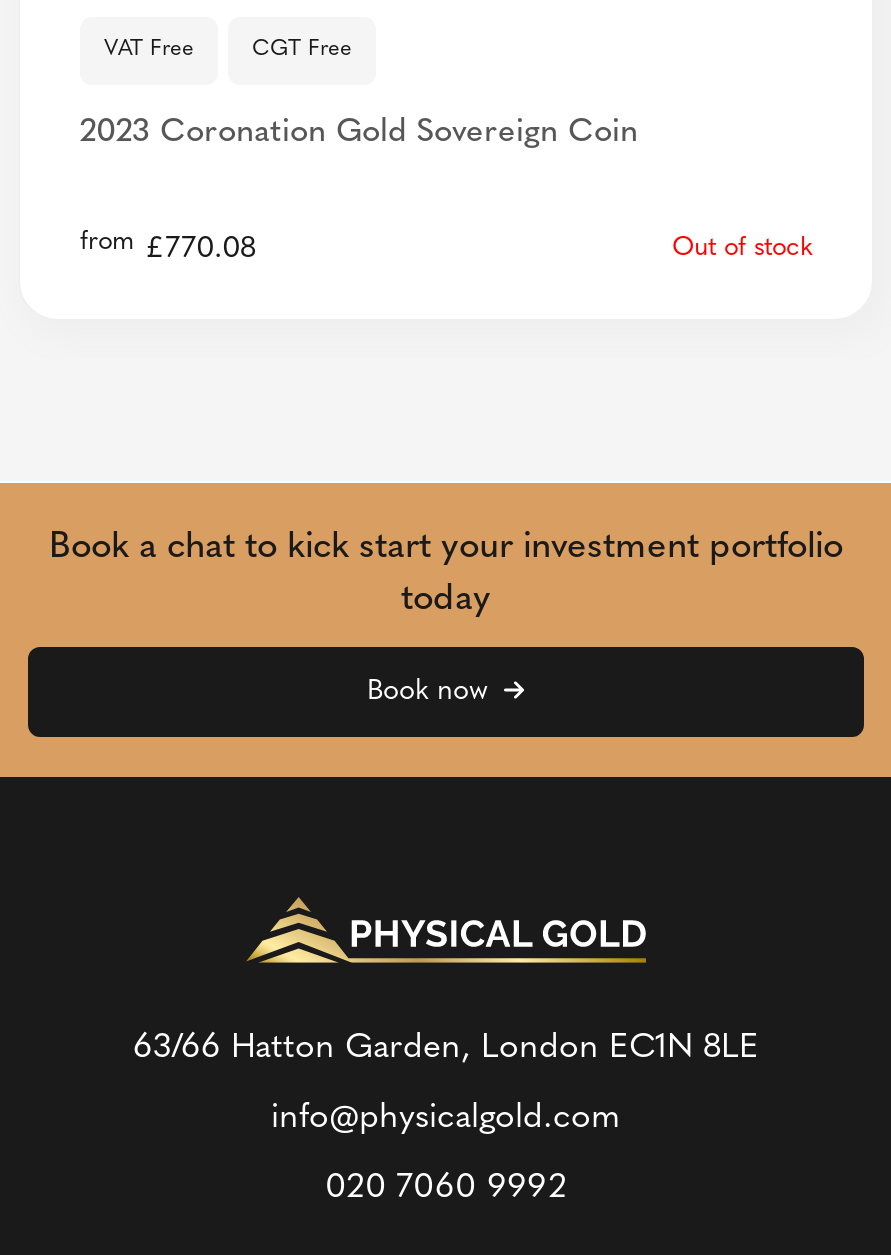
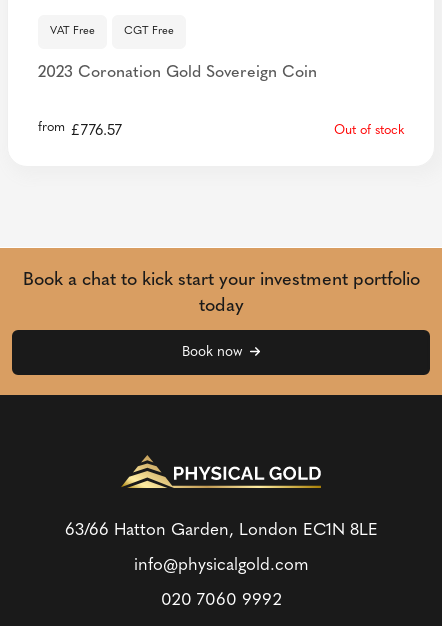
[80,229,256,265] from £770.08 -> [38,121,122,139] from £776.57

